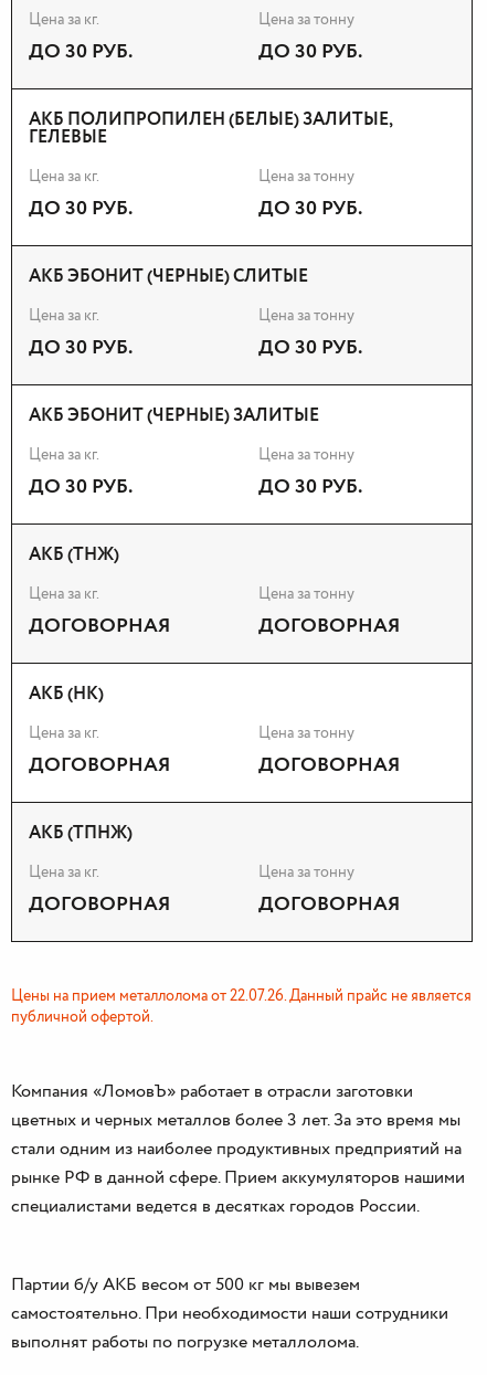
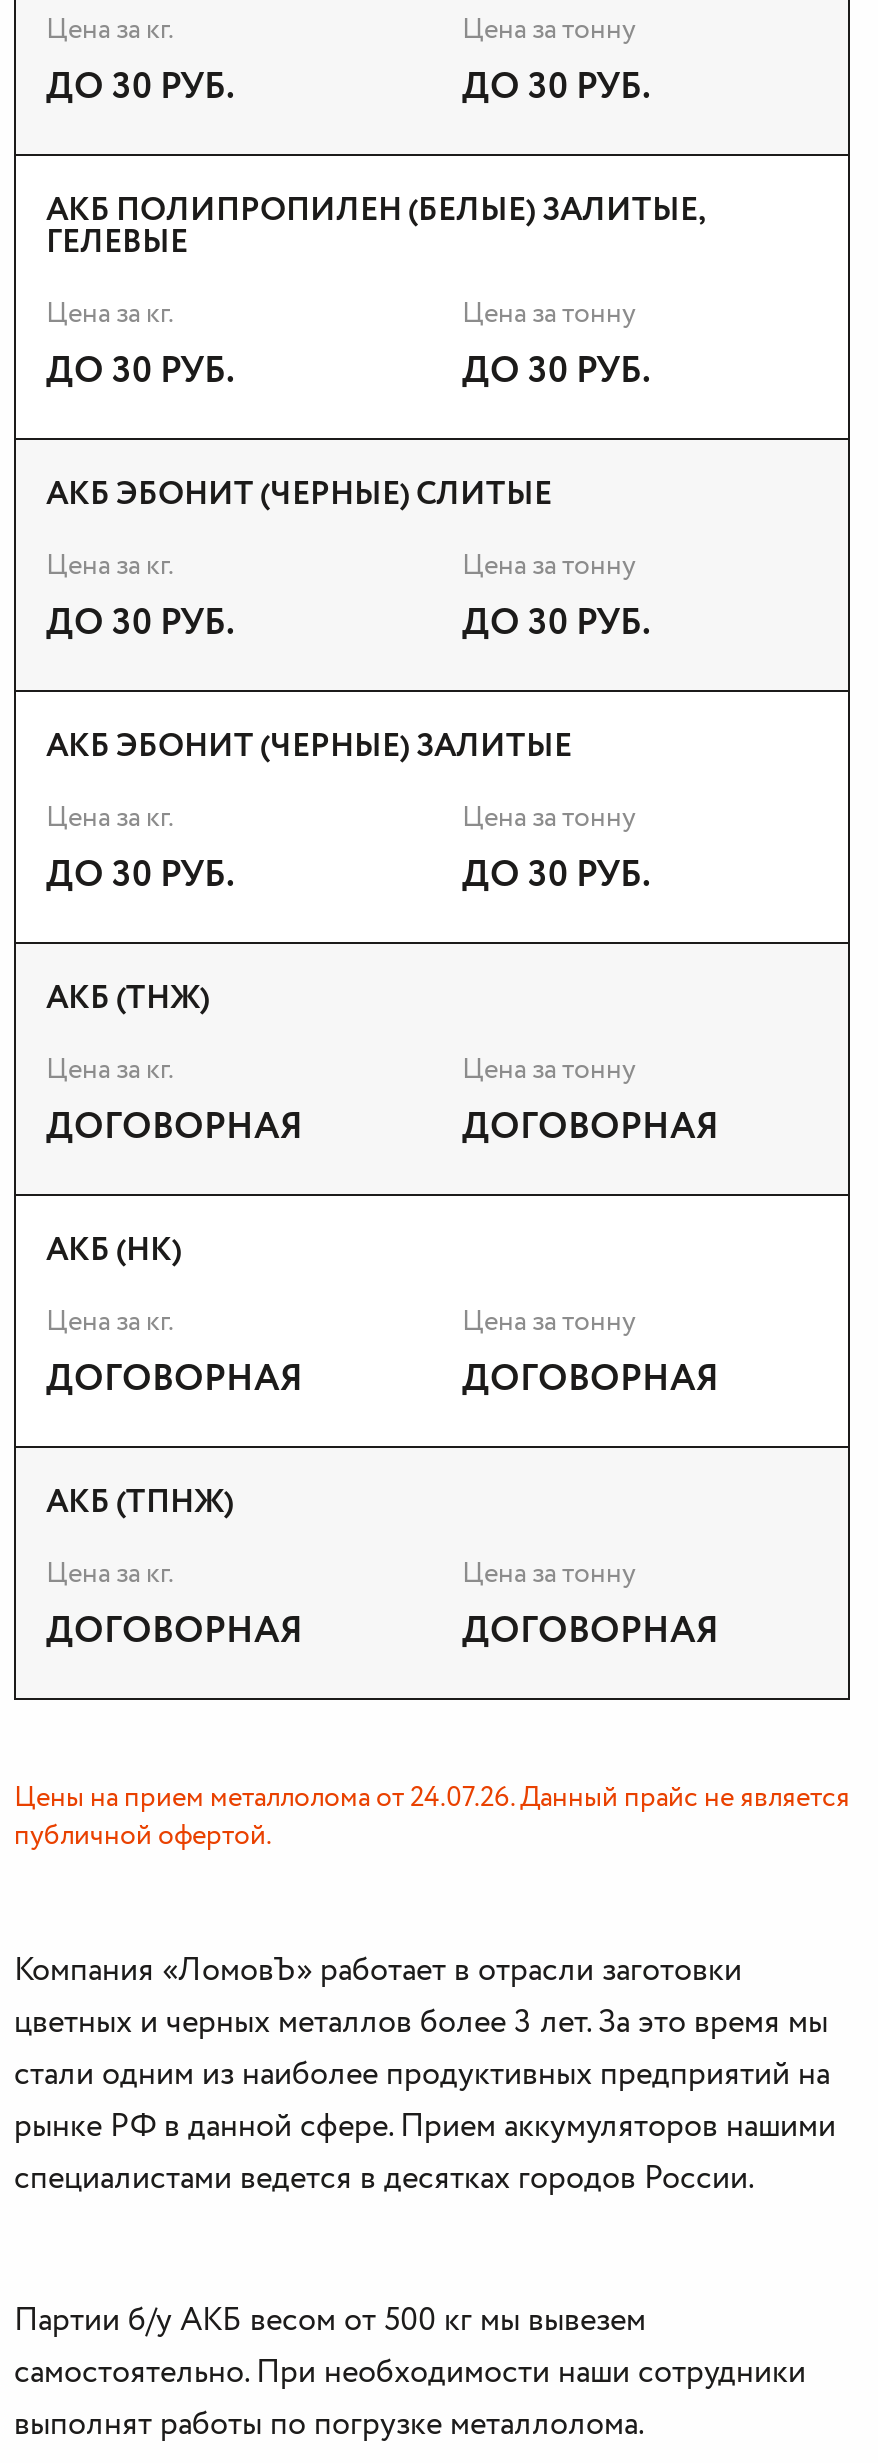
[11,985,472,1007] Цены на прием металлолома от 22.07.26. Данный прайс не является -> [14,1777,850,1817] Цены на прием металлолома от 24.07.26. Данный прайс не является

